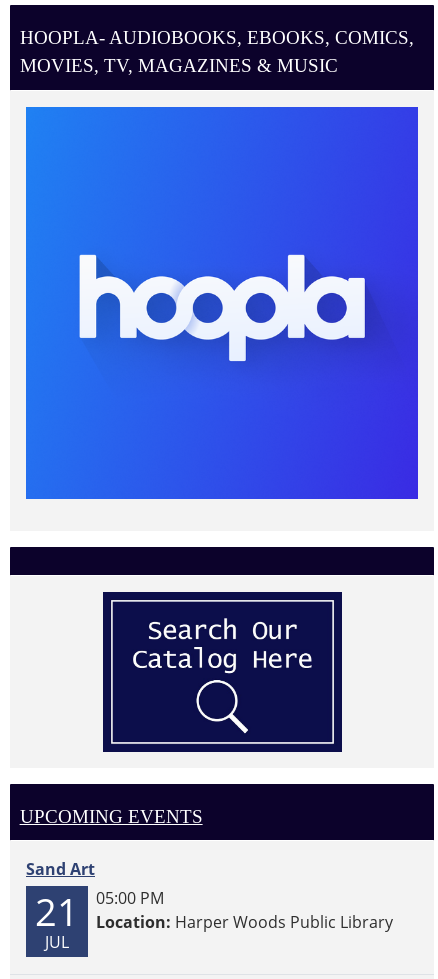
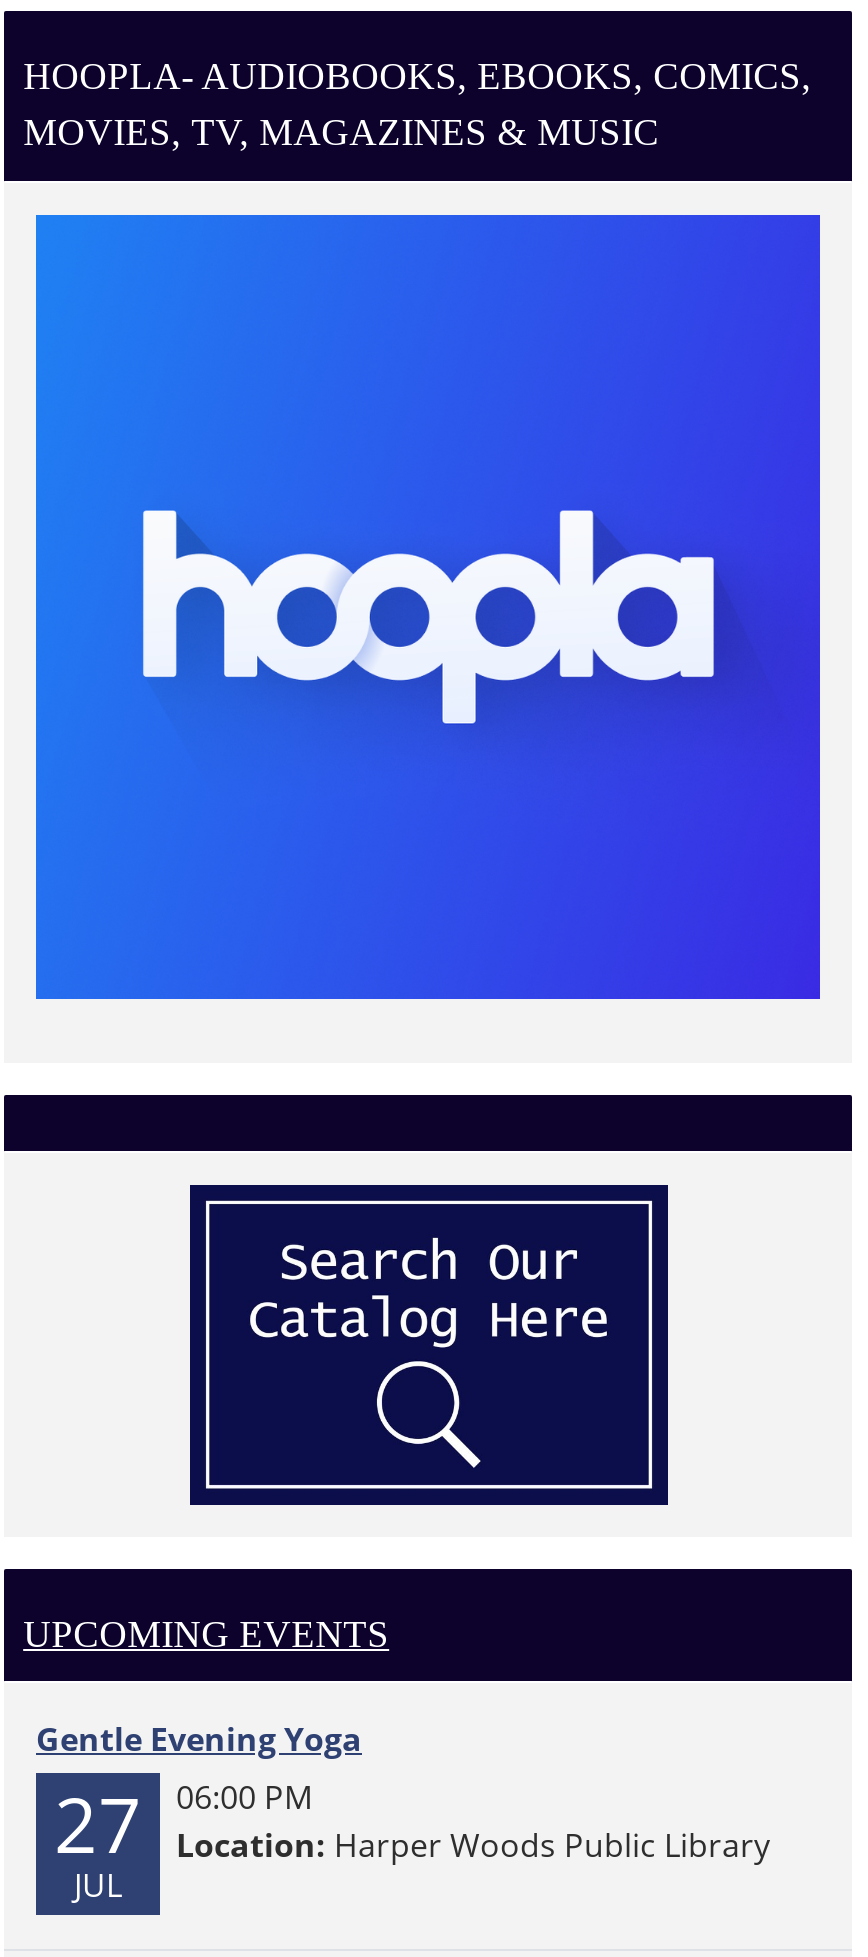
[26,858,95,937] Sand Art | 21 -> [36,1718,362,1875] Gentle Evening Yoga | 27
[96,887,164,909] 05:00 PM -> [176,1775,312,1819] 06:00 PM

